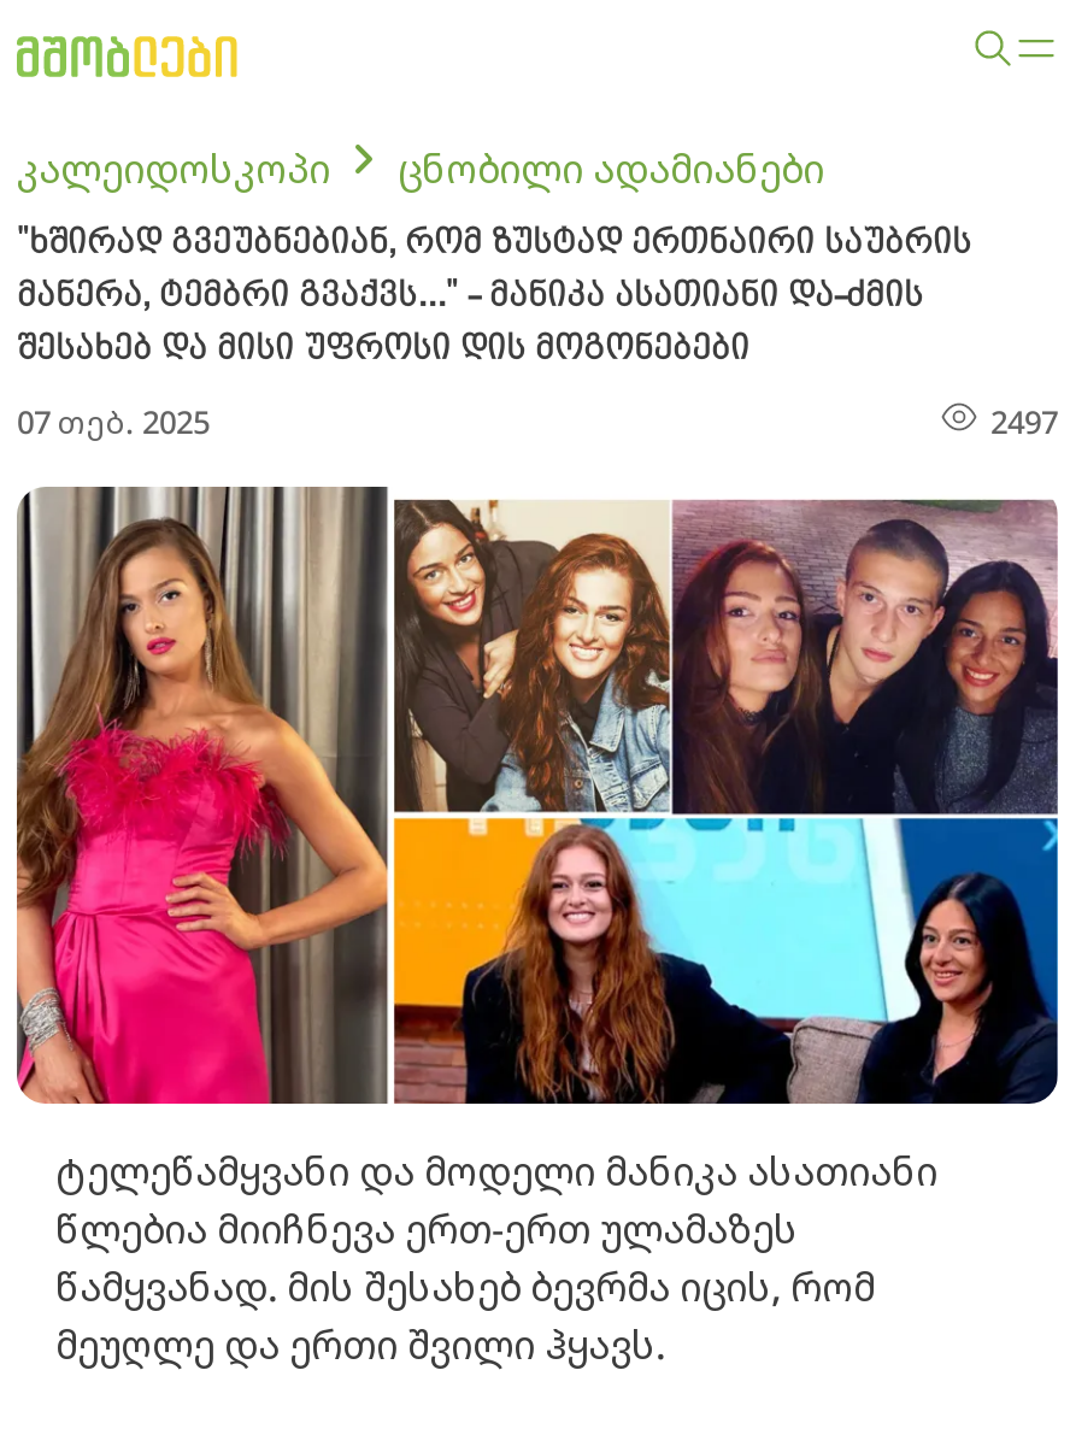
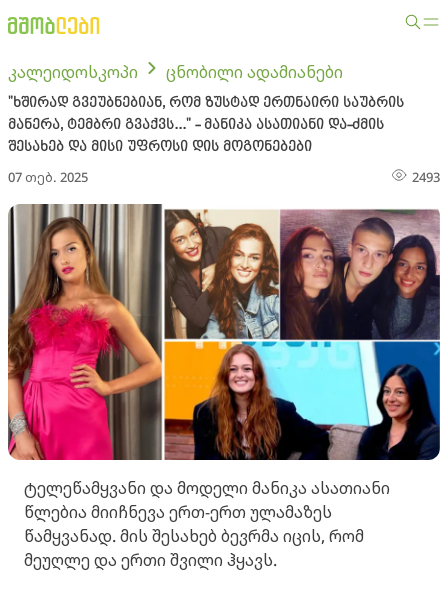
[990,400,1058,443] 2497 -> [412,168,440,186] 2493

